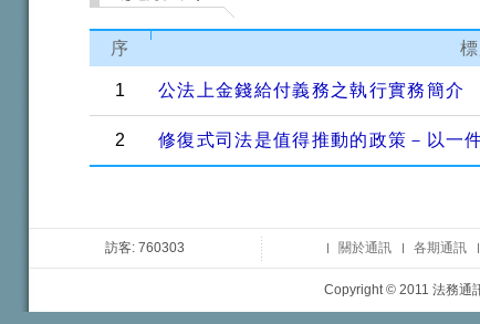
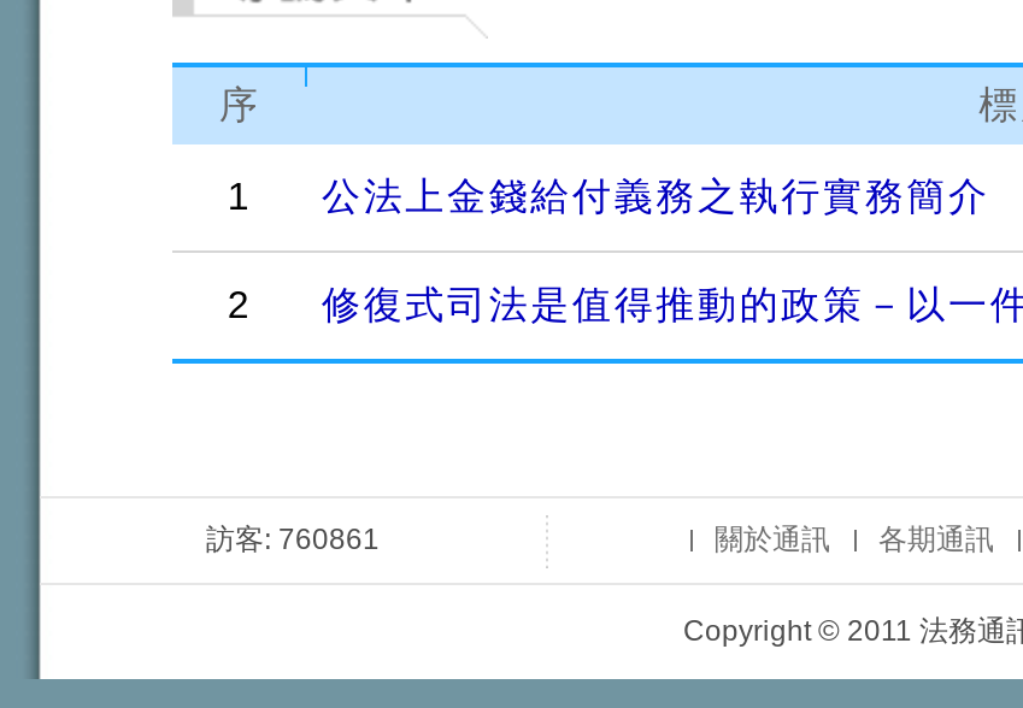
[105,240,185,255] 訪客: 760303 -> [206,523,380,556] 訪客: 760861

